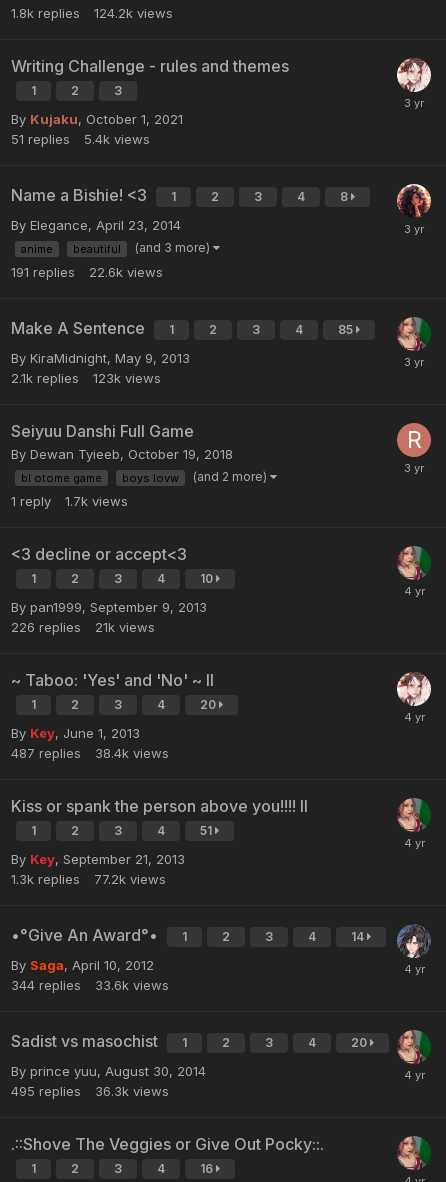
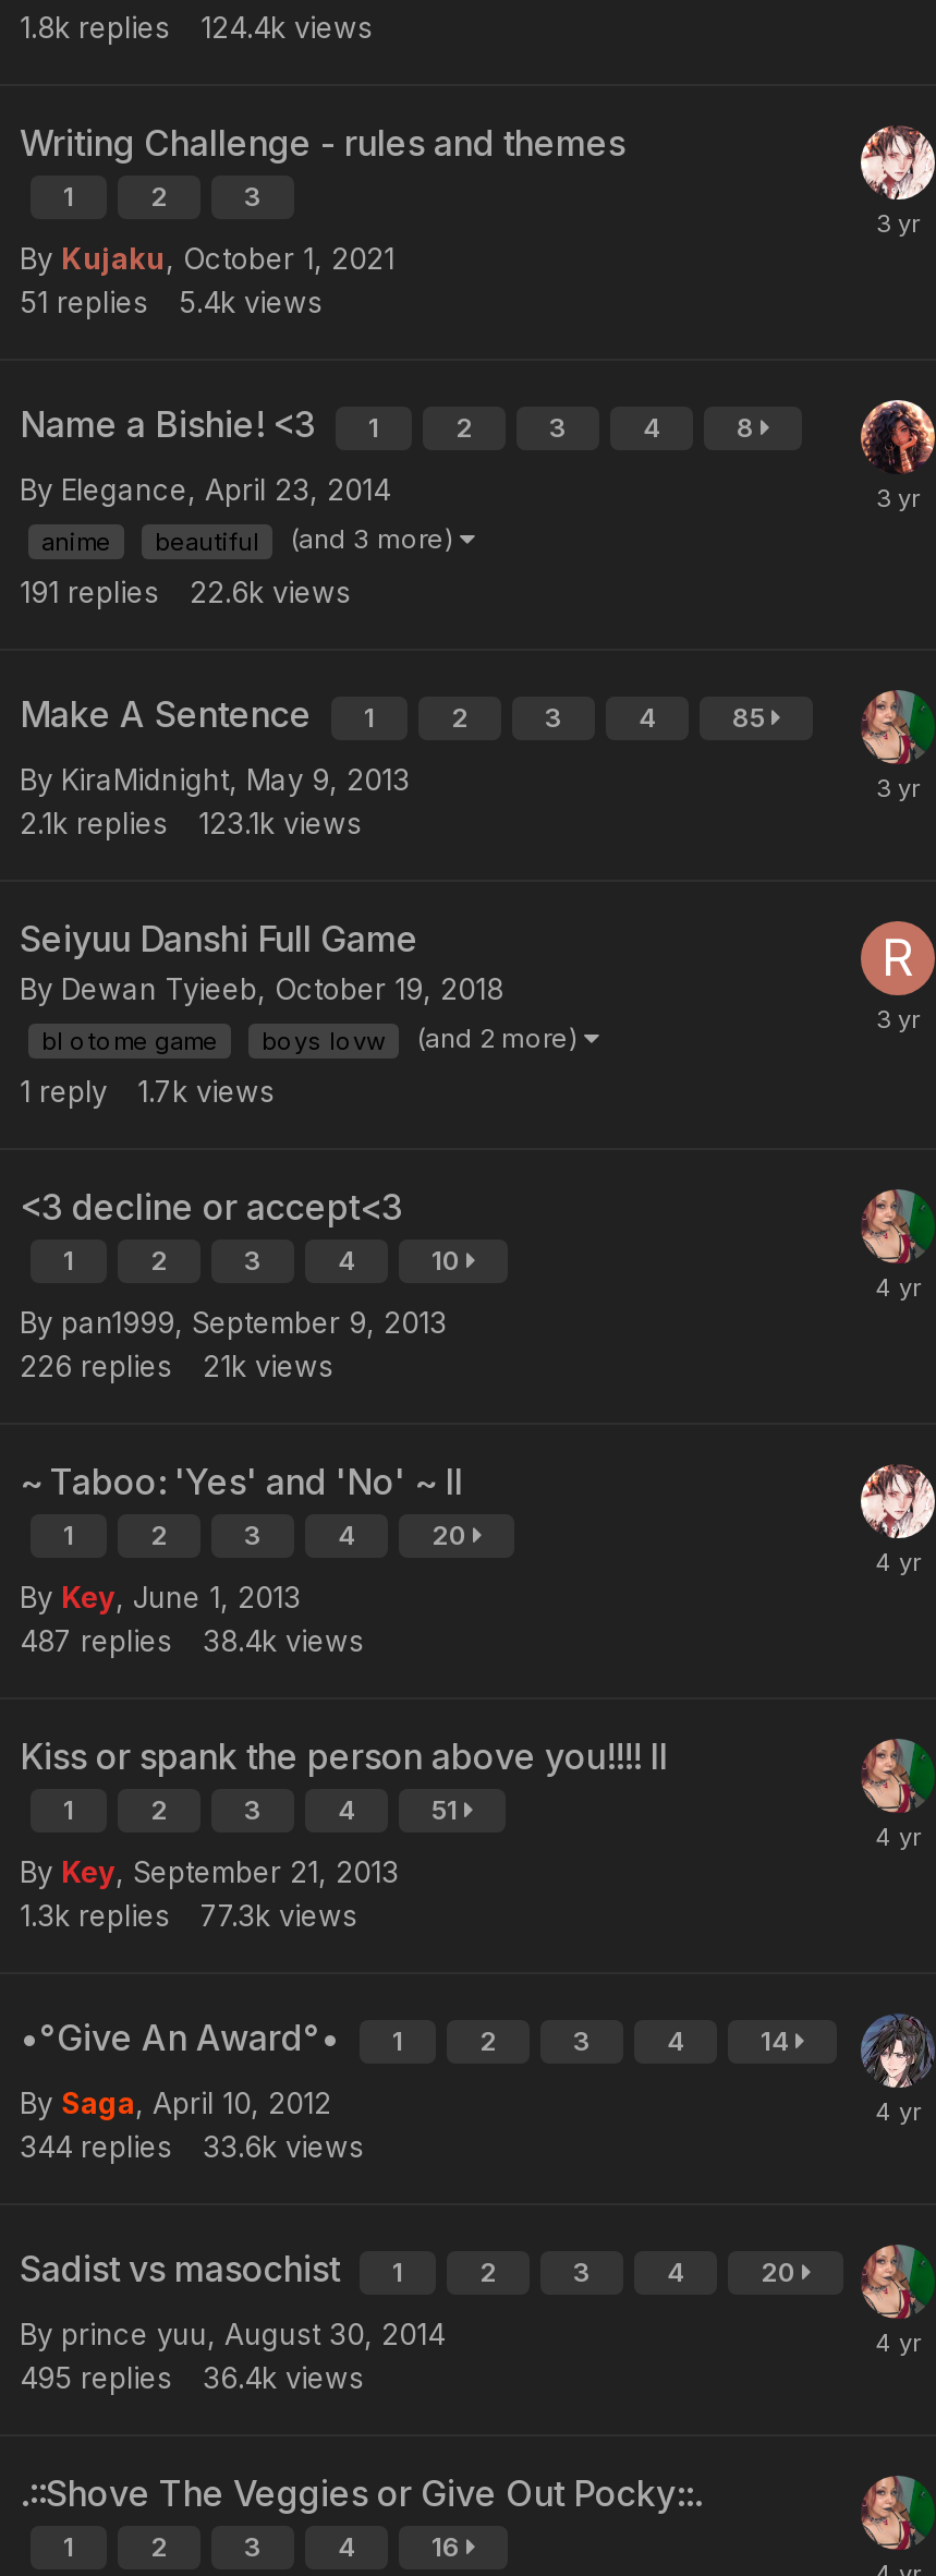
[11,5,173,21] 1.8k replies 124.2k views -> [20,9,373,44] 1.8k replies 124.4k views
[11,370,161,386] 2.1k replies 123k views -> [20,805,362,840] 2.1k replies 123.1k views
[11,871,166,887] 1.3k replies 77.2k views -> [20,1897,357,1932] 1.3k replies 77.3k views
[11,1083,169,1099] 495 replies 36.3k views -> [20,2359,364,2394] 495 replies 36.4k views

